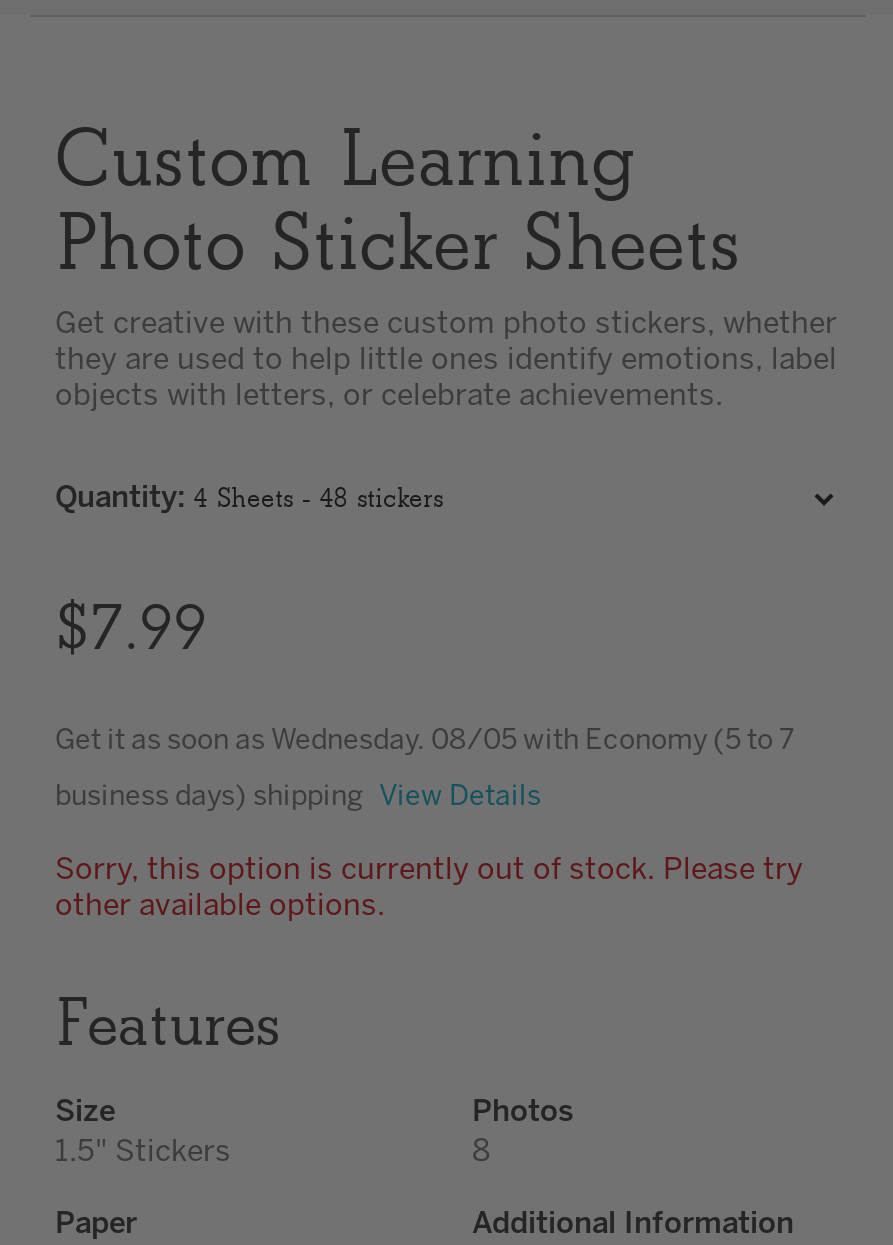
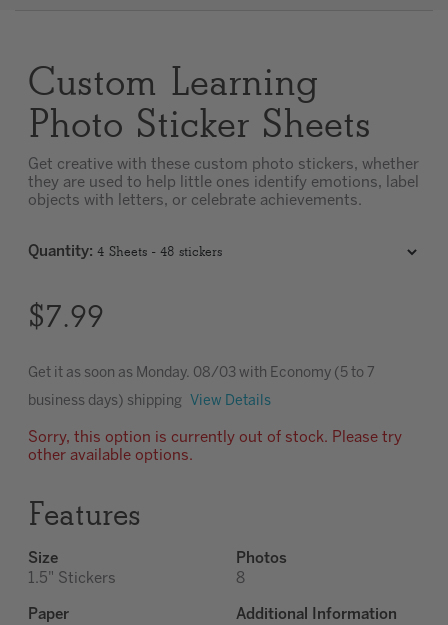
[55,729,795,755] Get it as soon as Wednesday. 08/05 with Economy (5 to 7 -> [27,367,374,380] Get it as soon as Monday. 08/03 with Economy (5 to 7

